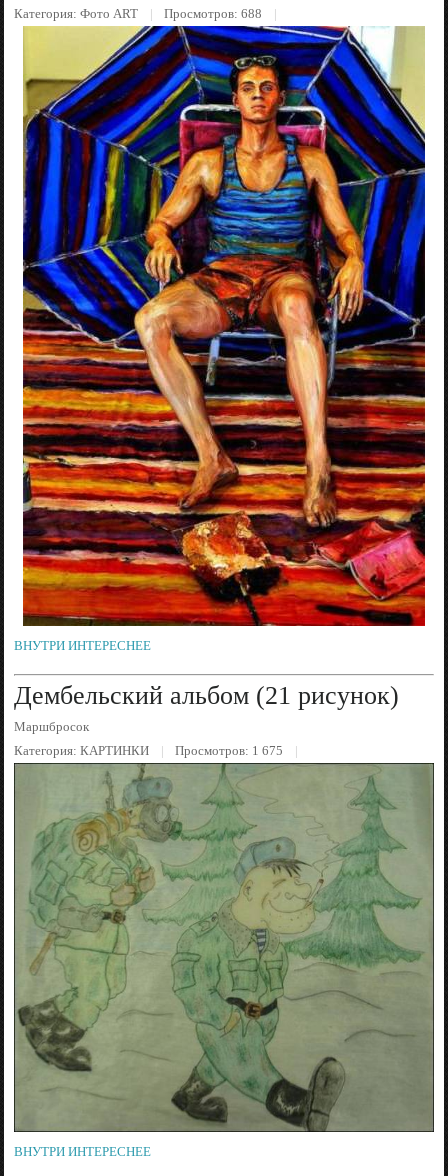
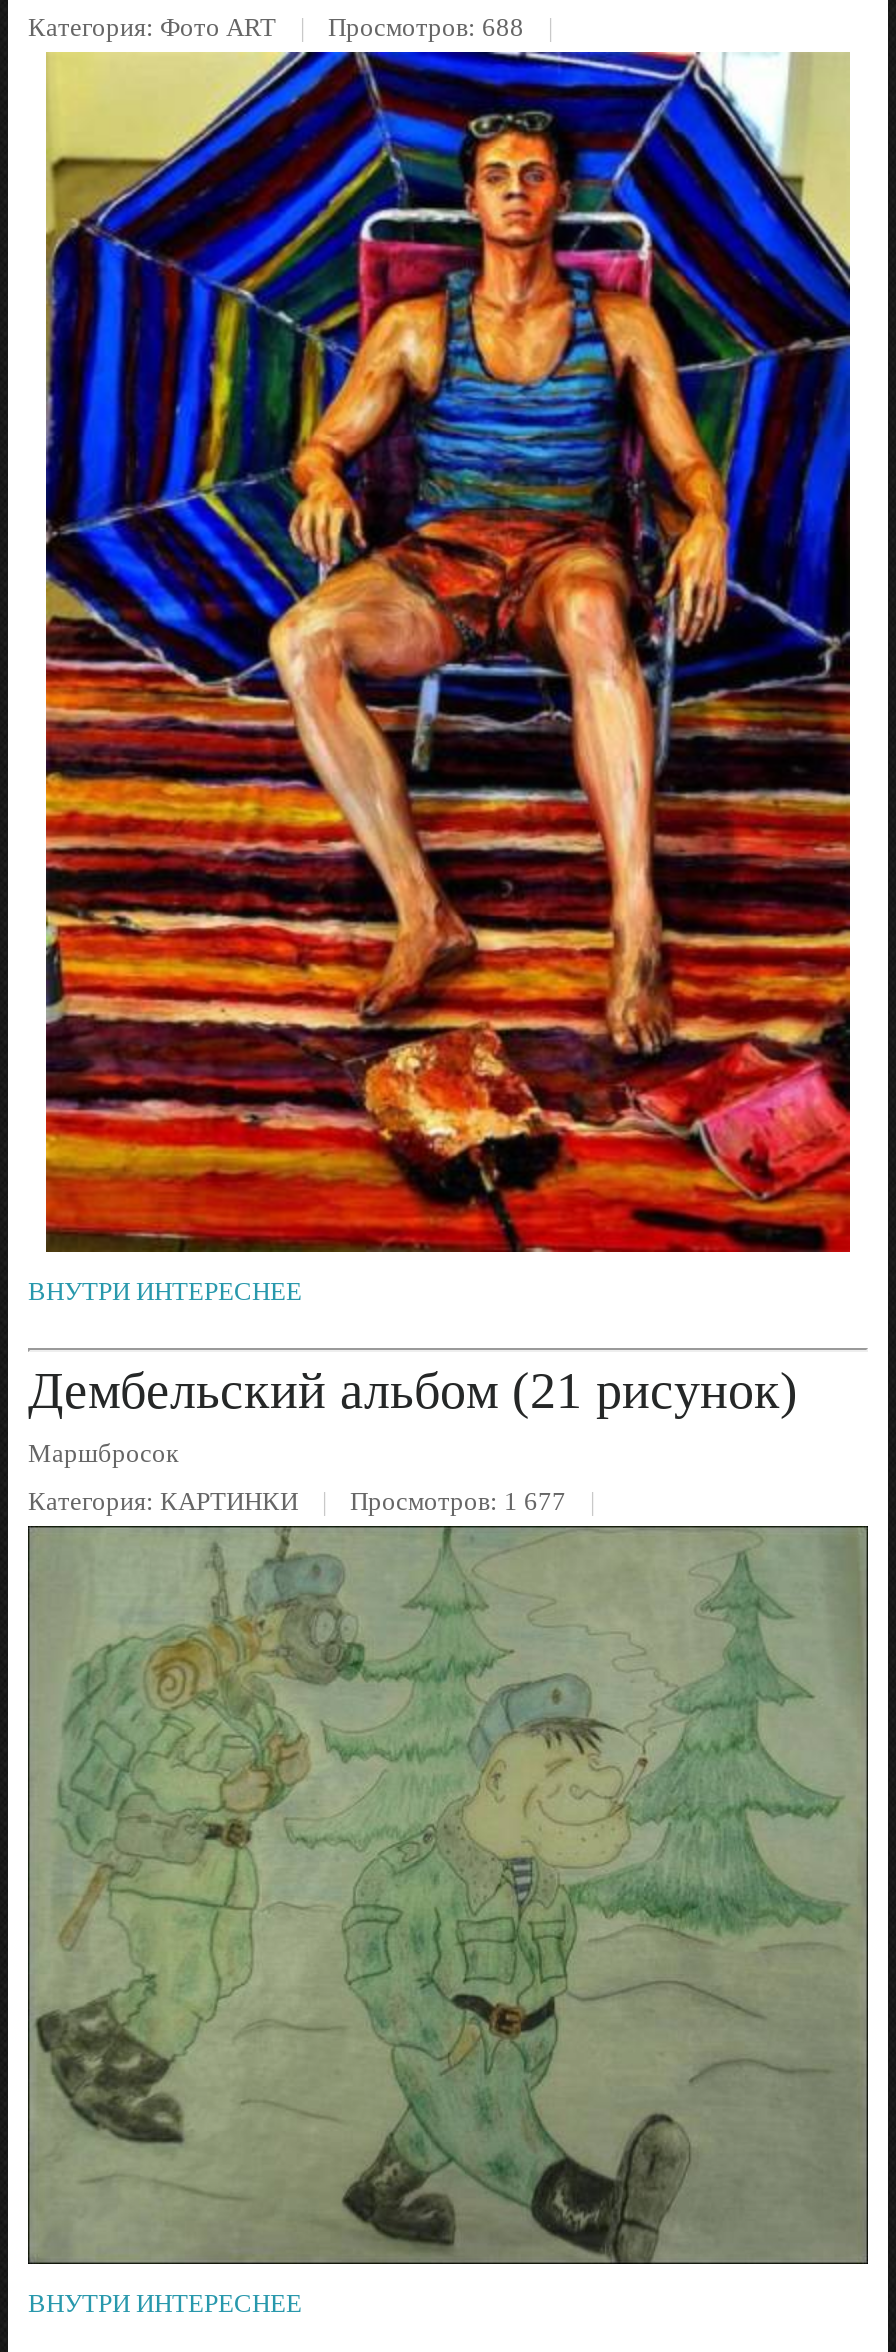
[14,743,283,758] Категория: КАРТИНКИ Просмотров: 1 675 -> [28,1487,566,1517] Категория: КАРТИНКИ Просмотров: 1 677

